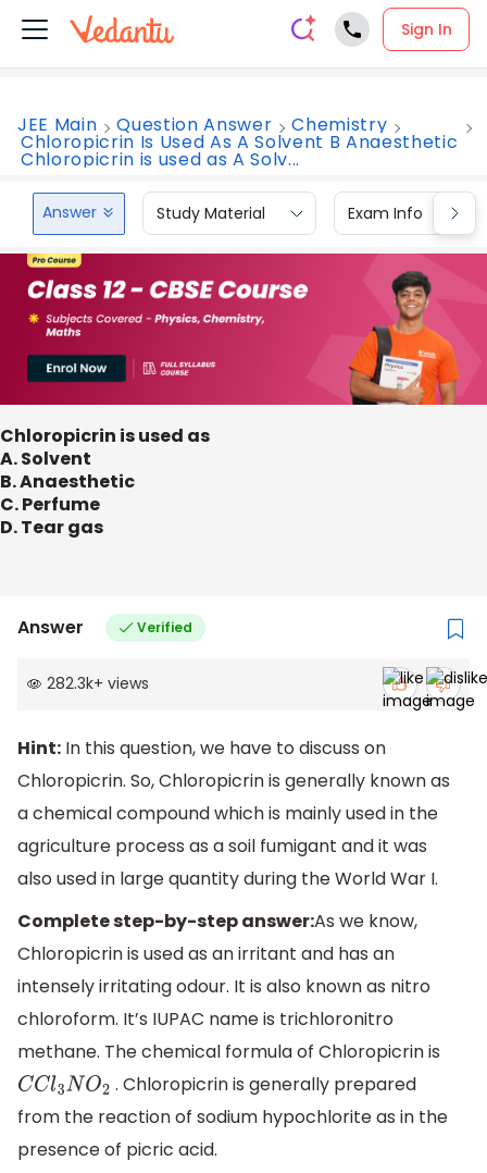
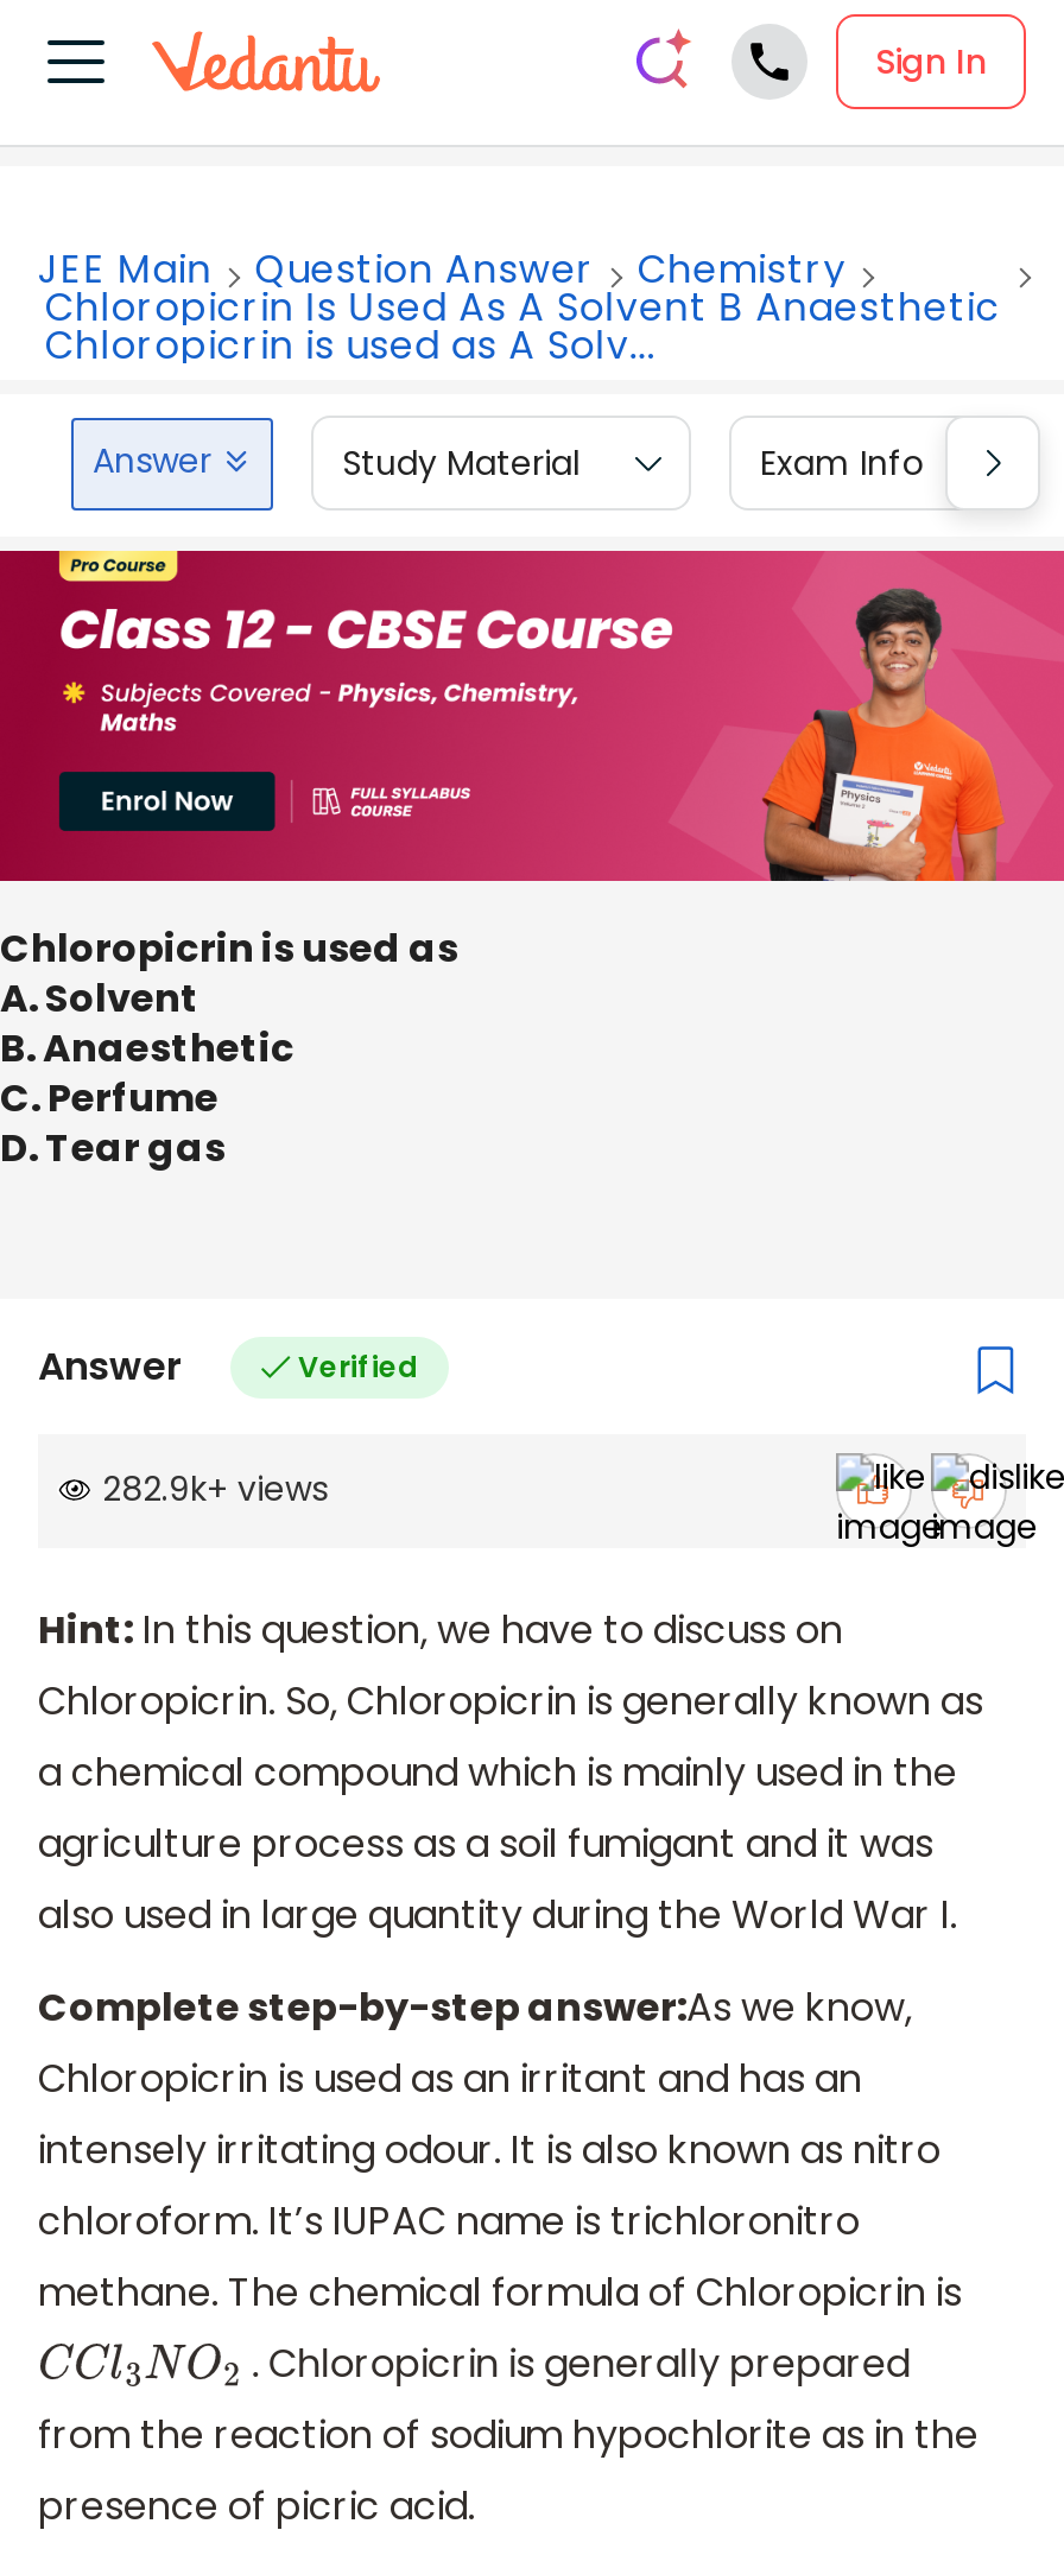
[47,673,149,695] 282.3k+ views -> [102,1466,328,1513] 282.9k+ views

